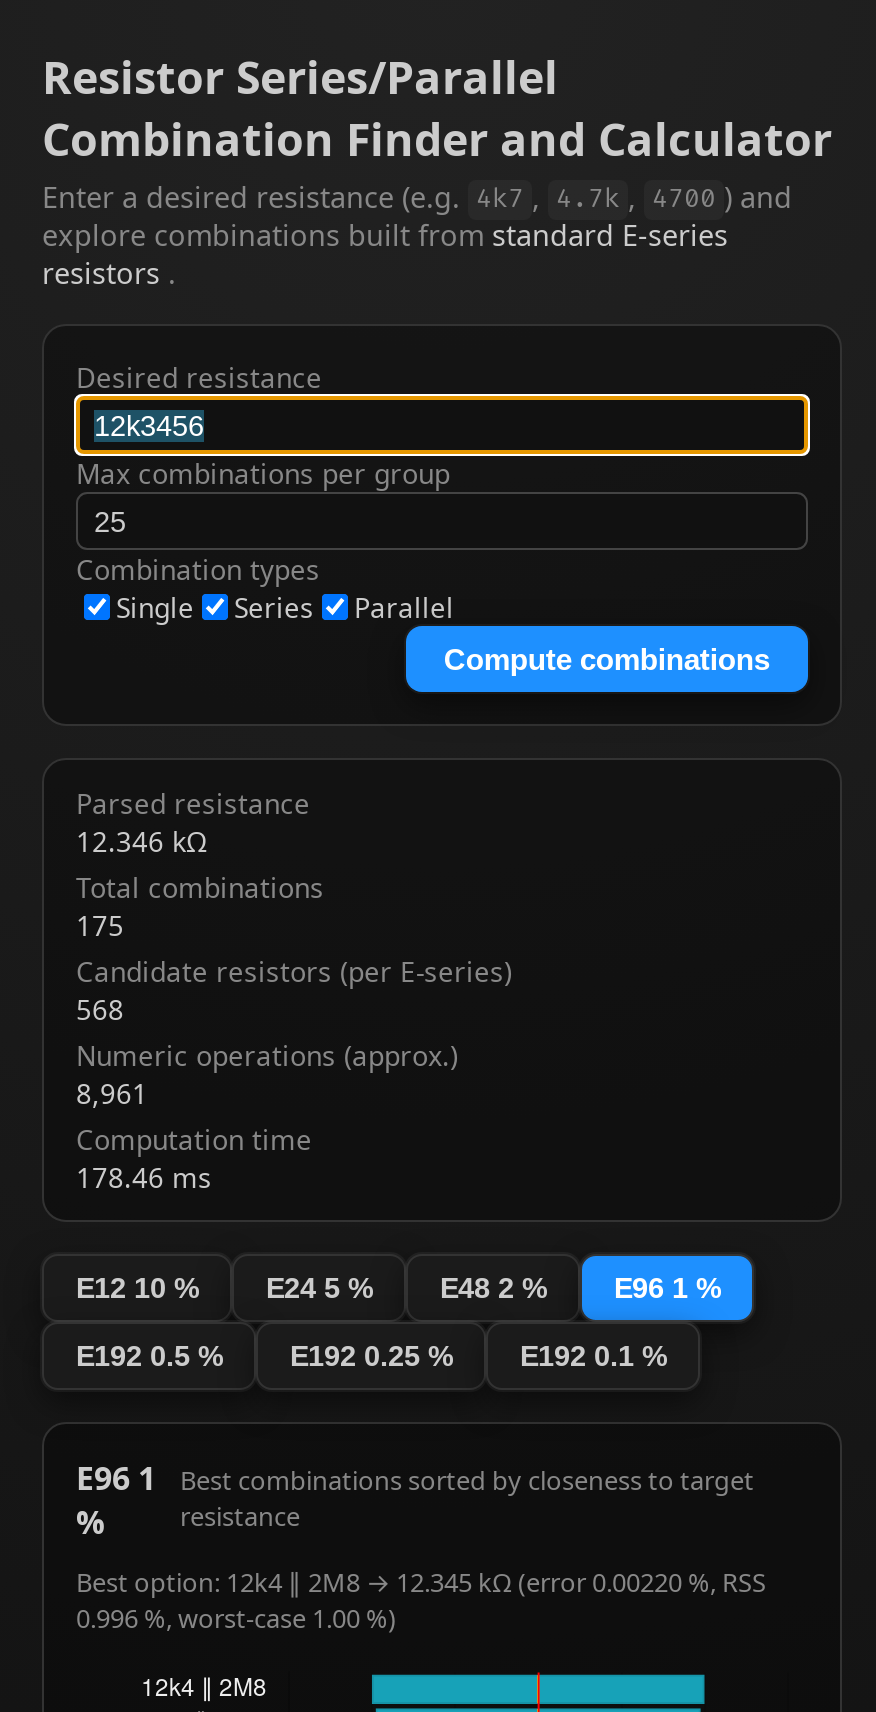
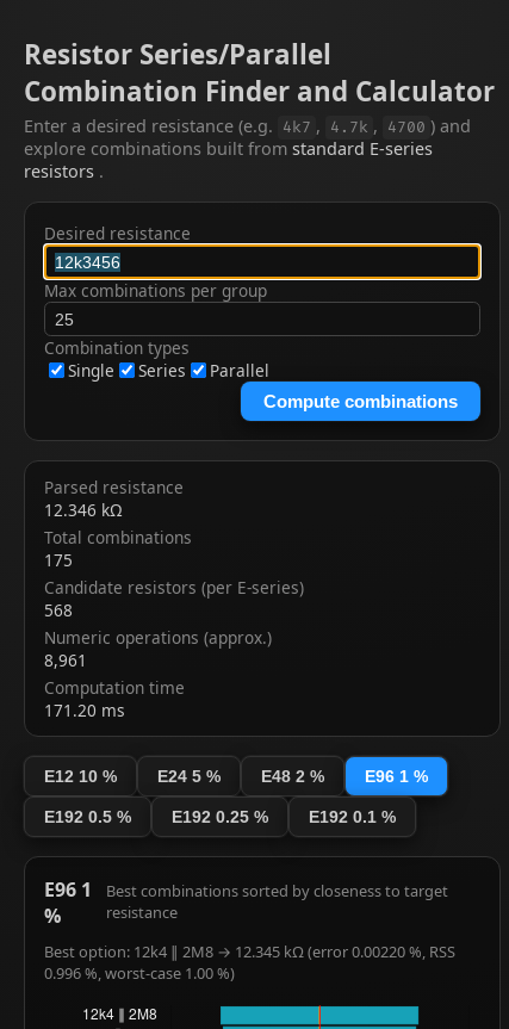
[76,1159,212,1197] 178.46 ms -> [44,699,125,722] 171.20 ms

